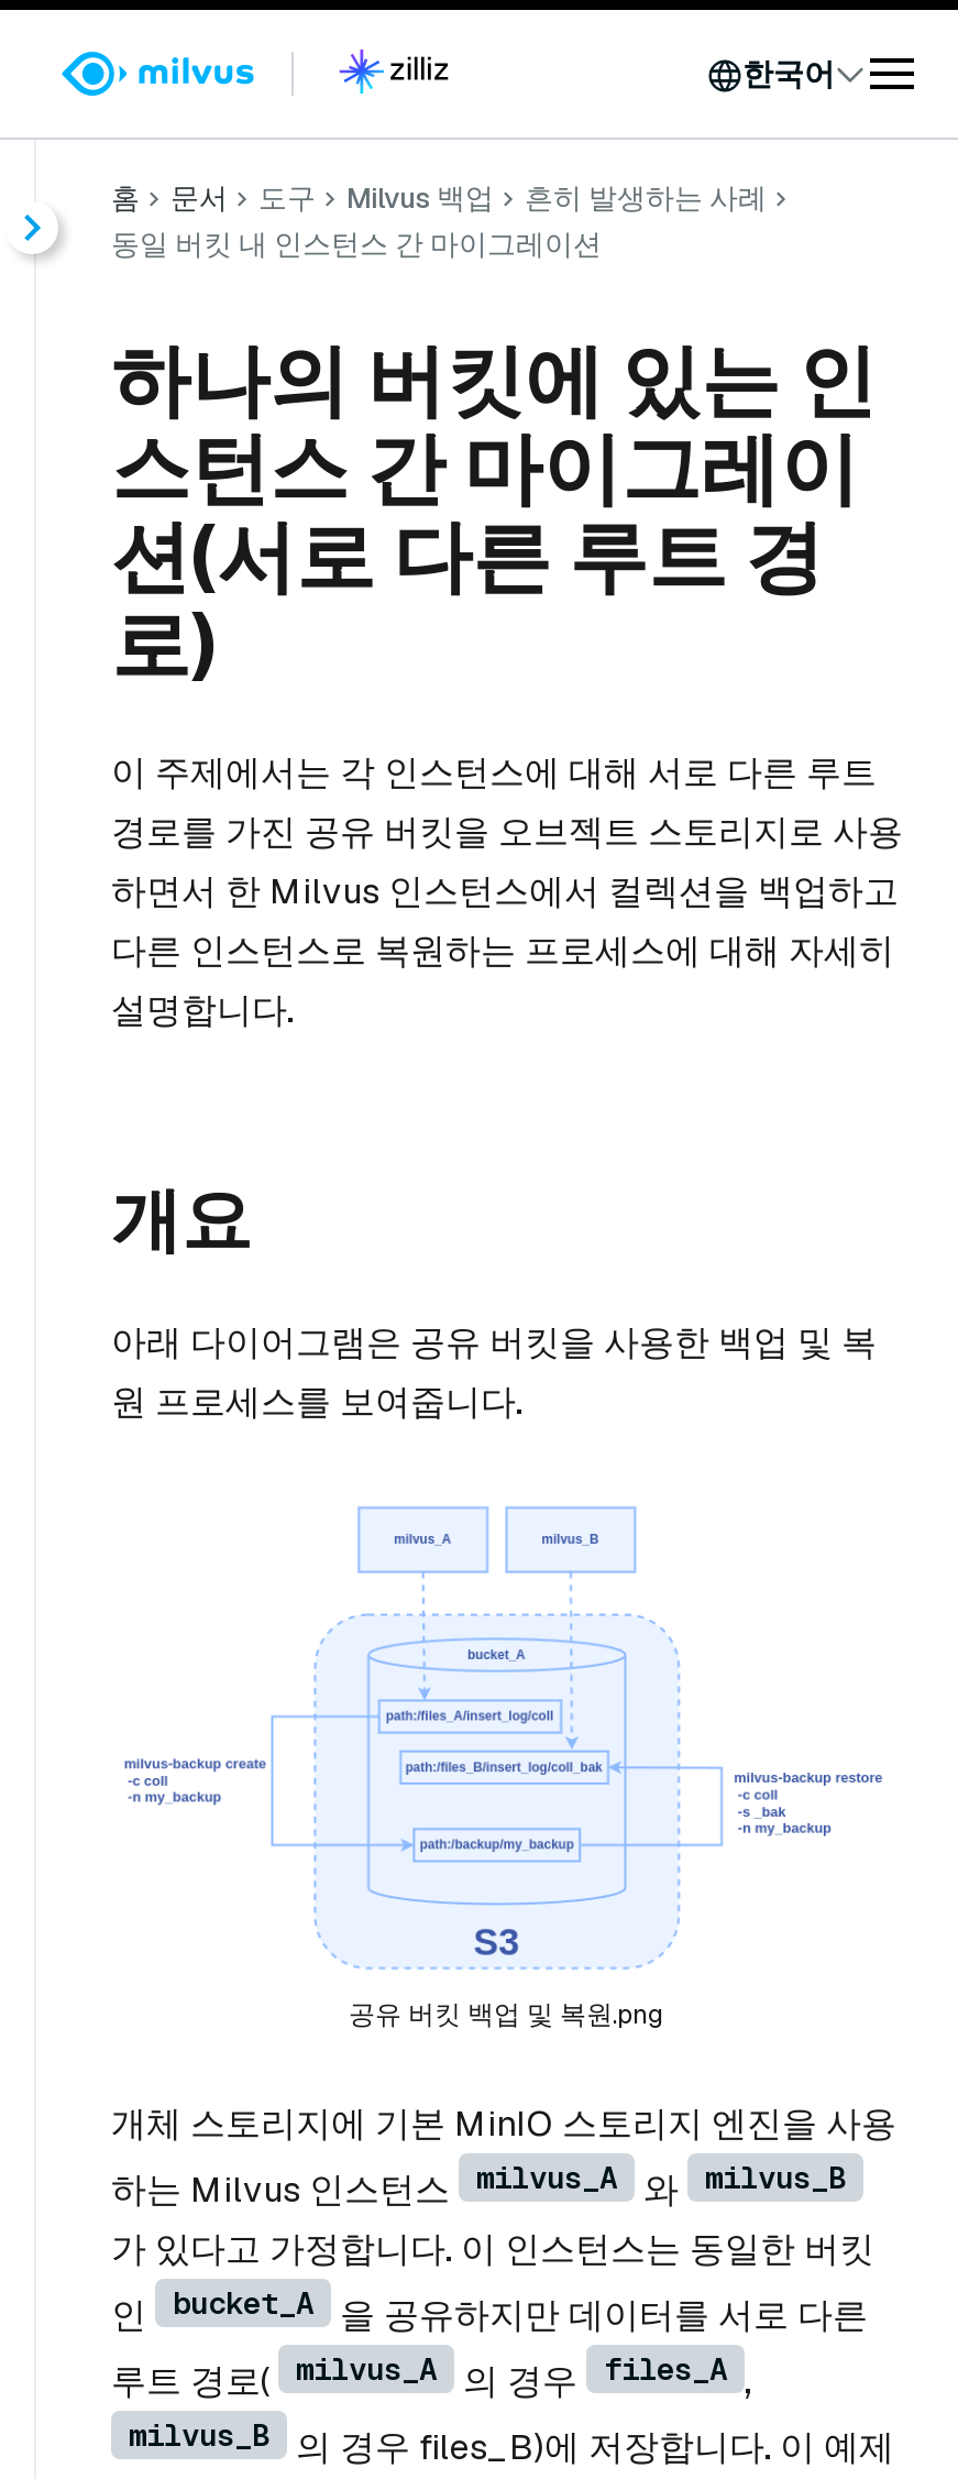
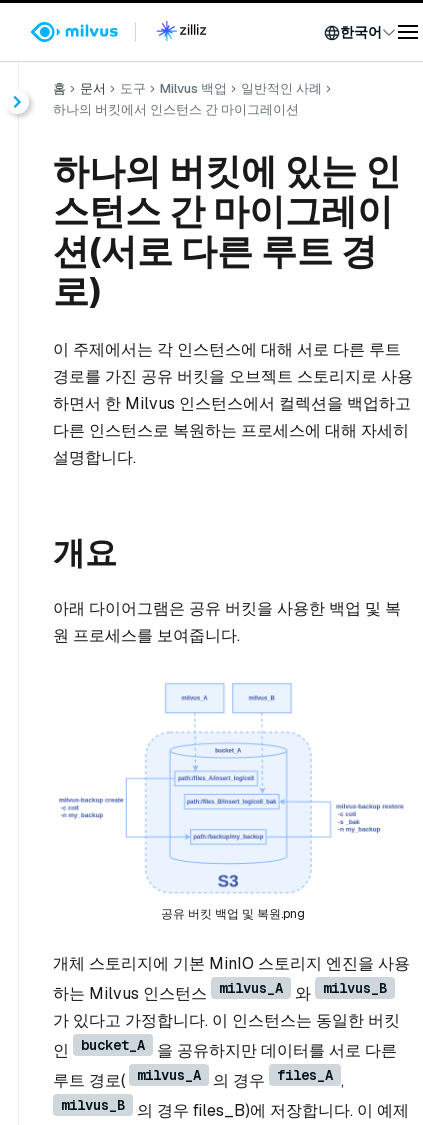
[111,179,767,263] 흔히 발생하는 사례 | 동일 버킷 내 인스턴스 간 마이그레이션 -> [53,80,322,118] 일반적인 사례 | 하나의 버킷에서 인스턴스 간 마이그레이션

